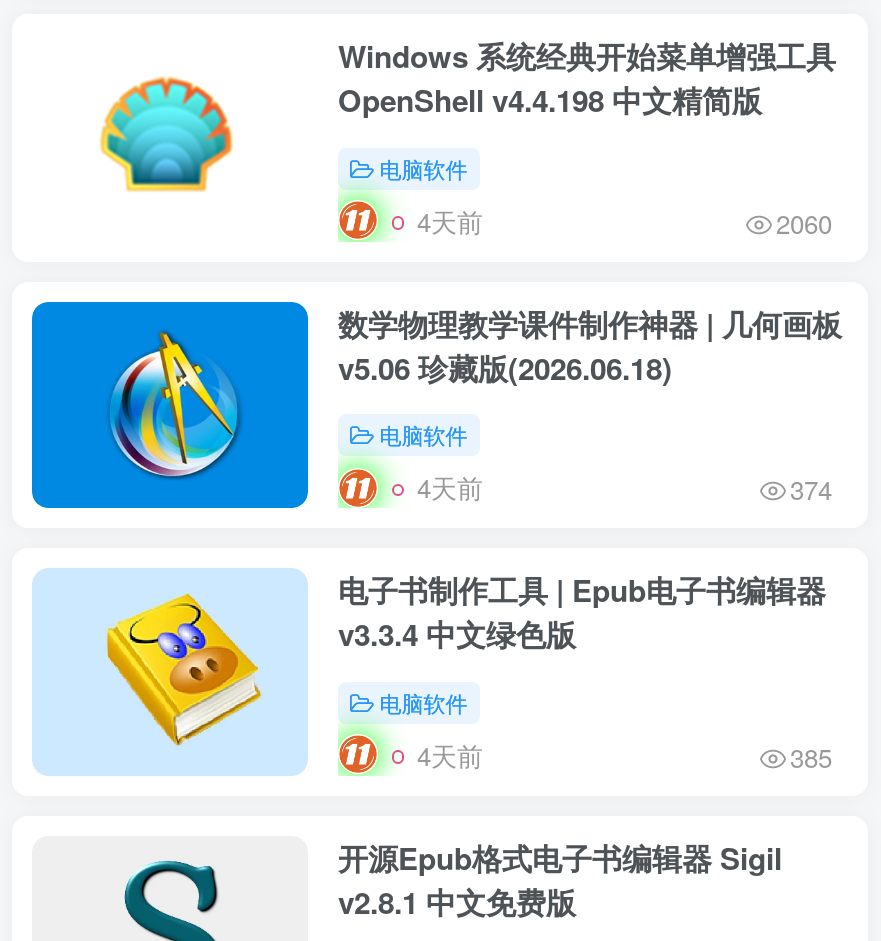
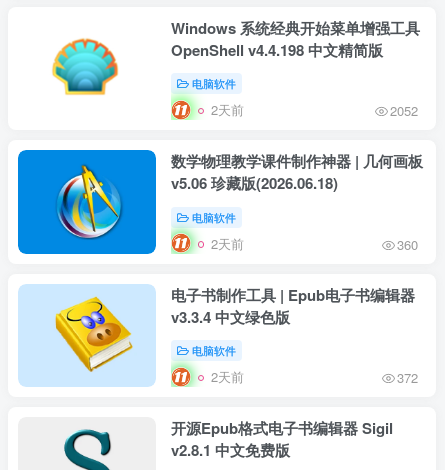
[417,202,483,240] 4天前 -> [210,100,243,119] 2天前
[776,204,832,242] 2060 -> [390,101,418,120] 2052
[417,469,483,507] 4天前 -> [210,234,243,253] 2天前
[790,471,832,509] 374 -> [397,235,418,254] 360
[417,736,483,774] 4天前 -> [210,367,243,386] 2天前
[790,738,832,776] 385 -> [397,368,418,387] 372

